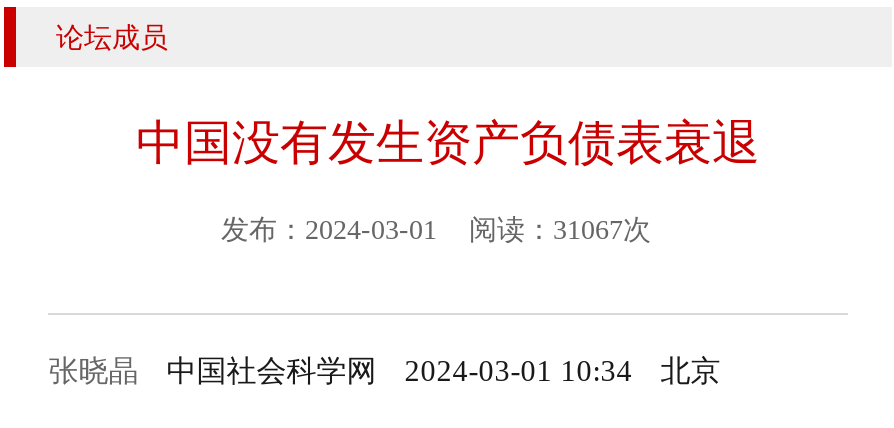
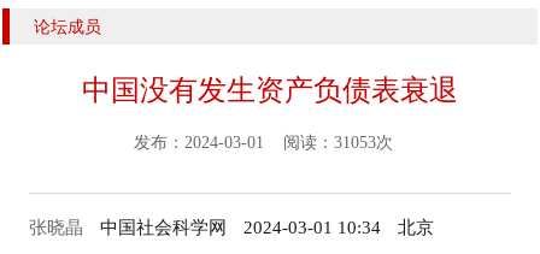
[221,215,675,245] 发布：2024-03-01 阅读：31067次 -> [133,134,407,152] 发布：2024-03-01 阅读：31053次

